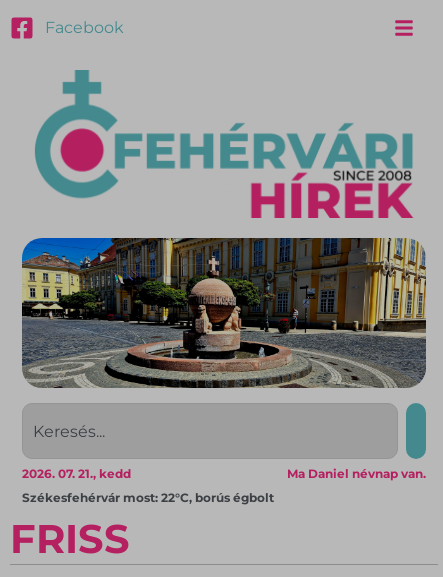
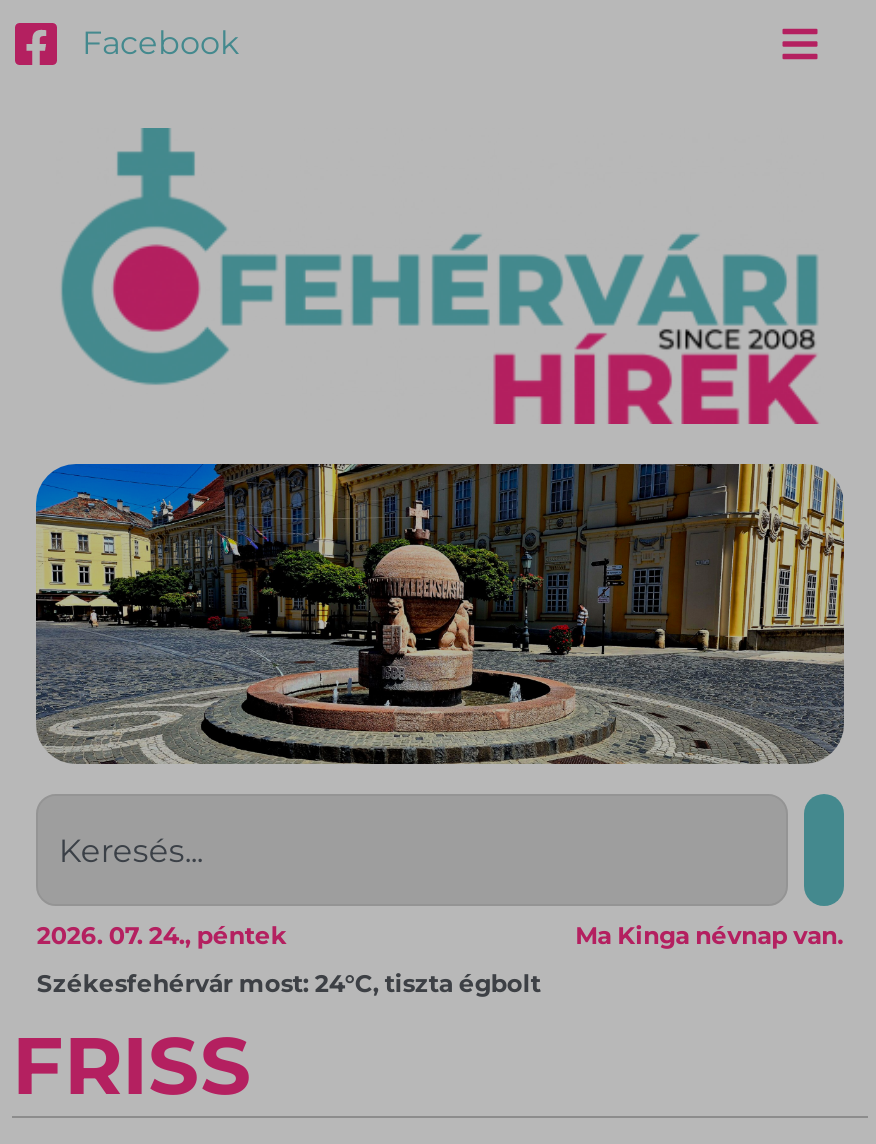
[22,466,426,481] Ma Daniel névnap van. | 2026. 07. 21., kedd -> [37,920,843,950] Ma Kinga névnap van. | 2026. 07. 24., péntek
[22,490,274,505] Székesfehérvár most: 22°C, borús égbolt -> [37,968,541,998] Székesfehérvár most: 24°C, tiszta égbolt

